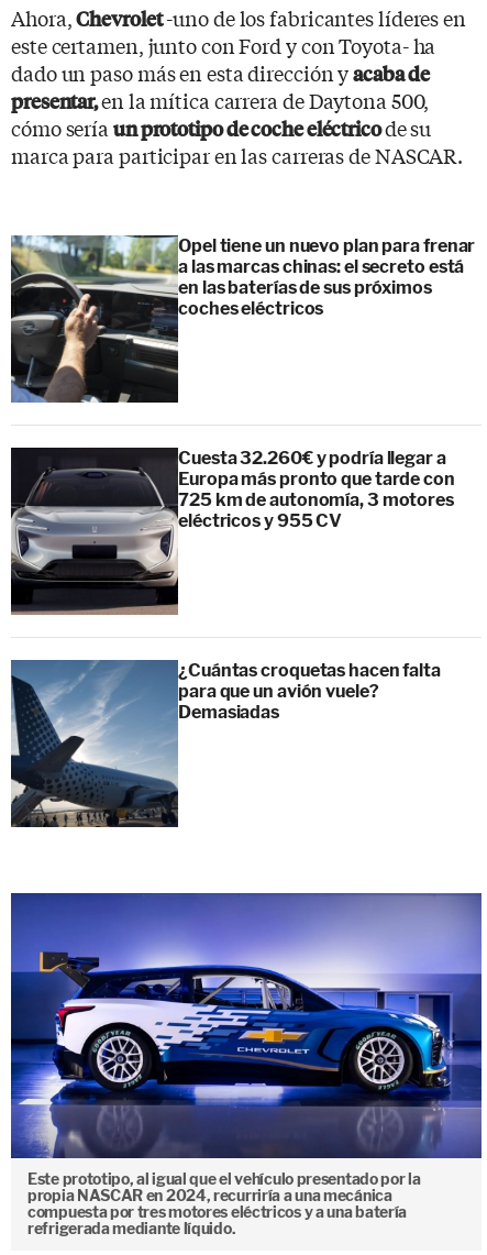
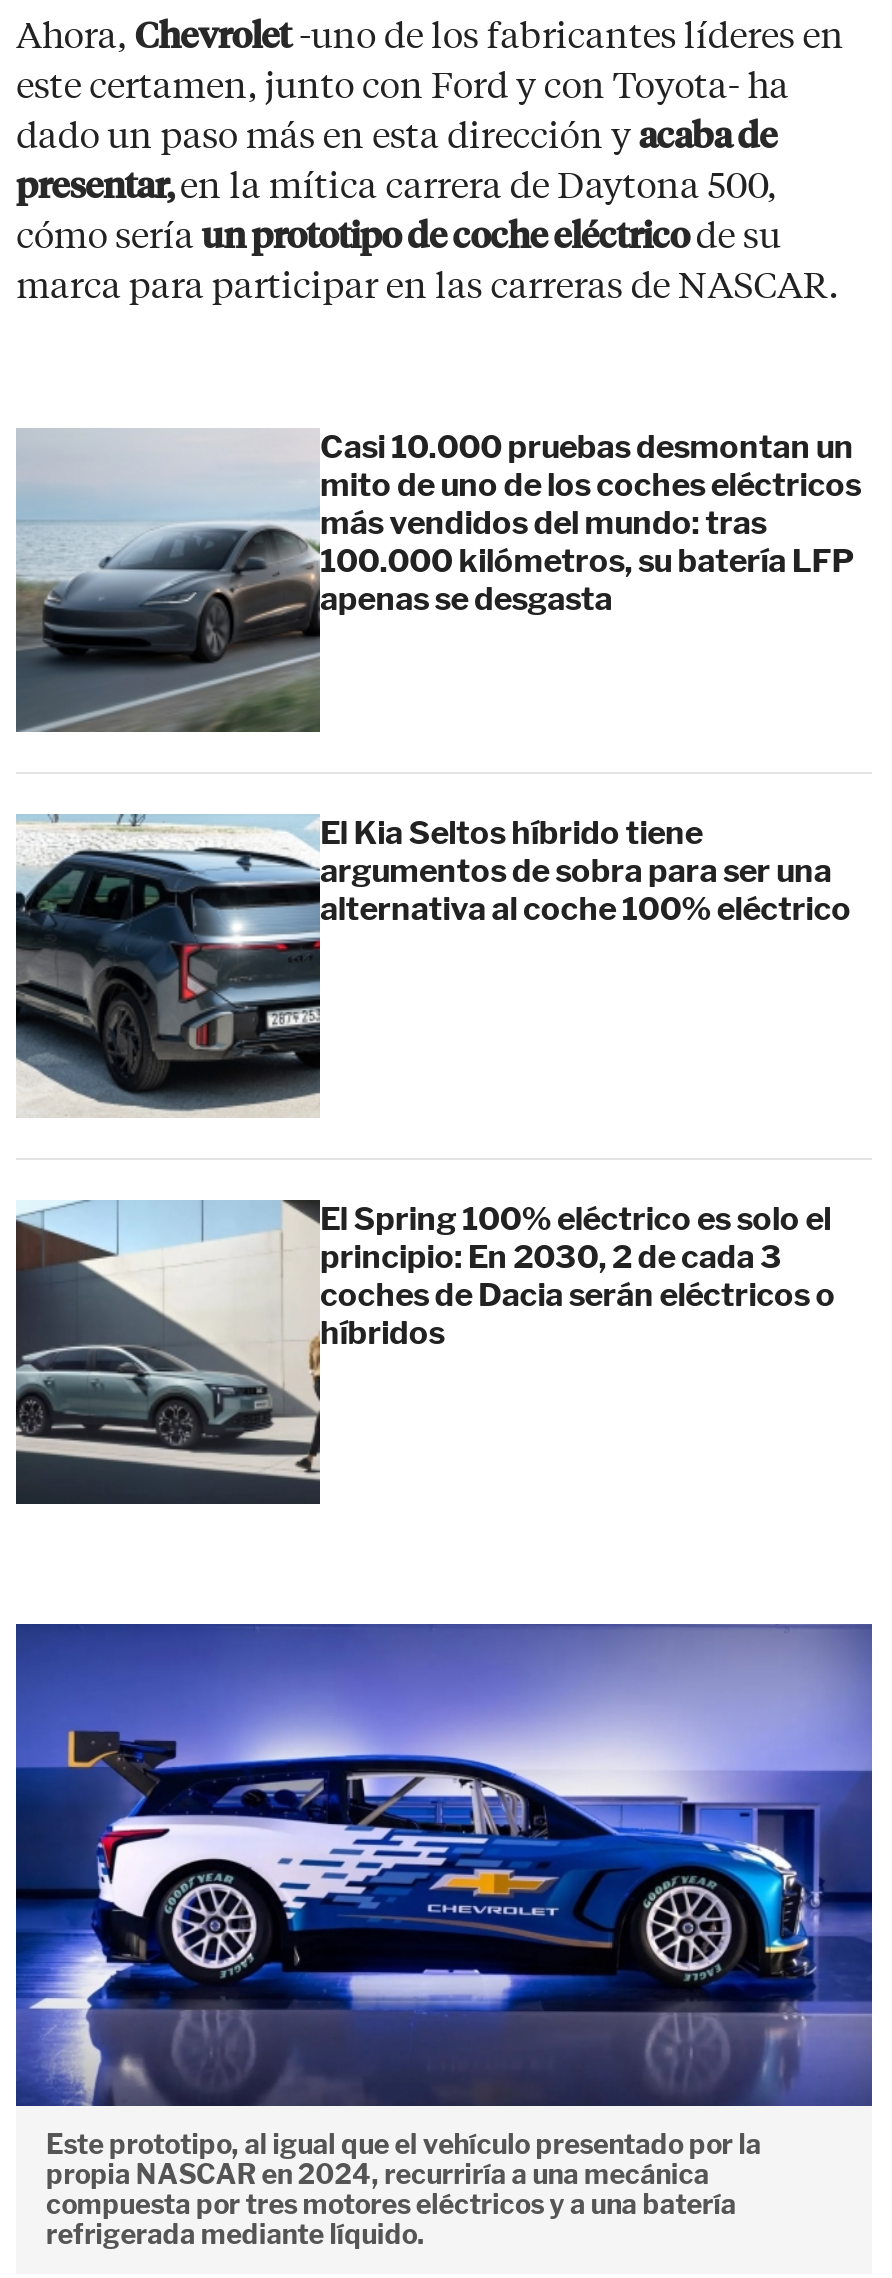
[10,234,475,403] [image] | Opel tiene un nuevo plan para frenar | a las marcas chinas: el secreto está | en las baterías de sus próximos | coches eléctricos -> [16,427,861,732] [image] | Casi 10.000 pruebas desmontan un | mito de uno de los coches eléctricos | más vendidos del mundo: tras | 100.000 kilómetros, su batería LFP | apenas se desgasta
[10,447,455,615] [image] | Cuesta 32.260€ y podría llegar a | Europa más pronto que tarde con | 725 km de autonomía, 3 motores | eléctricos y 955 CV -> [14,812,851,1116] [image] | El Kia Seltos híbrido tiene | argumentos de sobra para ser una | alternativa al coche 100% eléctrico
[10,659,441,828] [image] | ¿Cuántas croquetas hacen falta | para que un avión vuele? | Demasiadas -> [14,1199,835,1506] [image] | El Spring 100% eléctrico es solo el | principio: En 2030, 2 de cada 3 | coches de Dacia serán eléctricos o | híbridos

